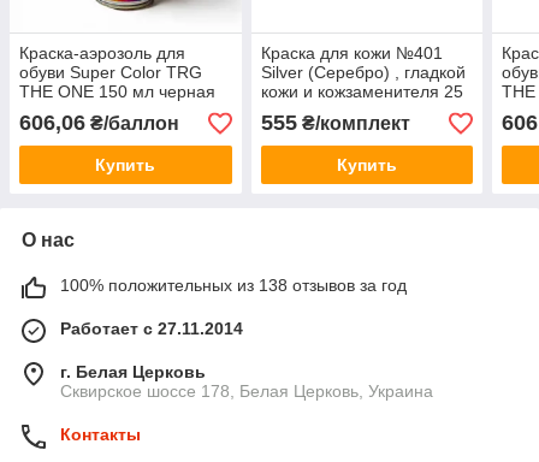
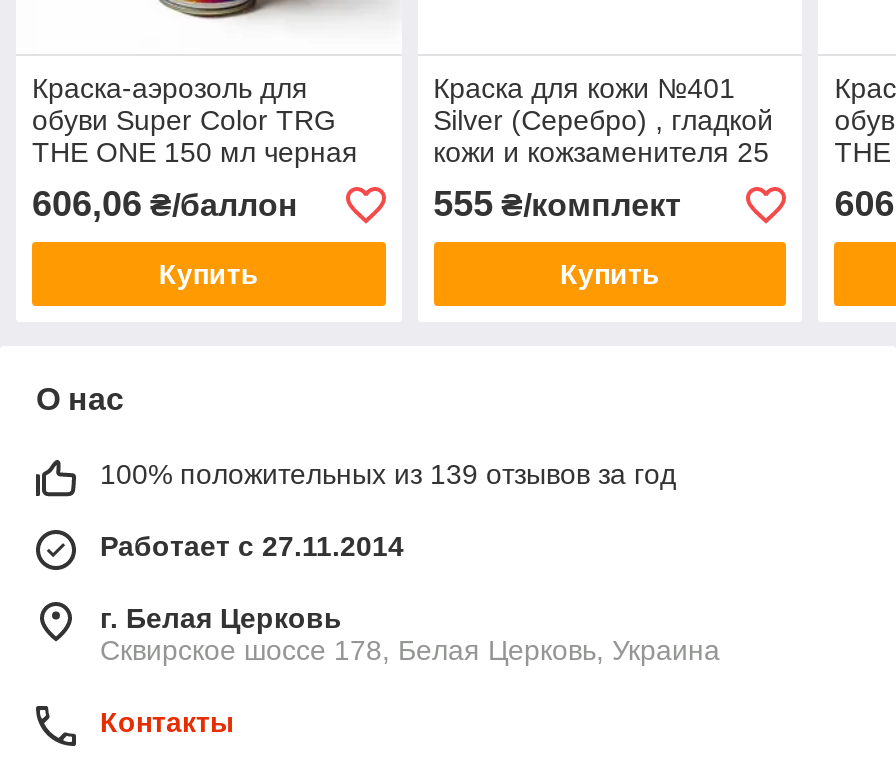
[60,276,407,295] 100% положительных из 138 отзывов за год -> [100,459,676,491] 100% положительных из 139 отзывов за год

